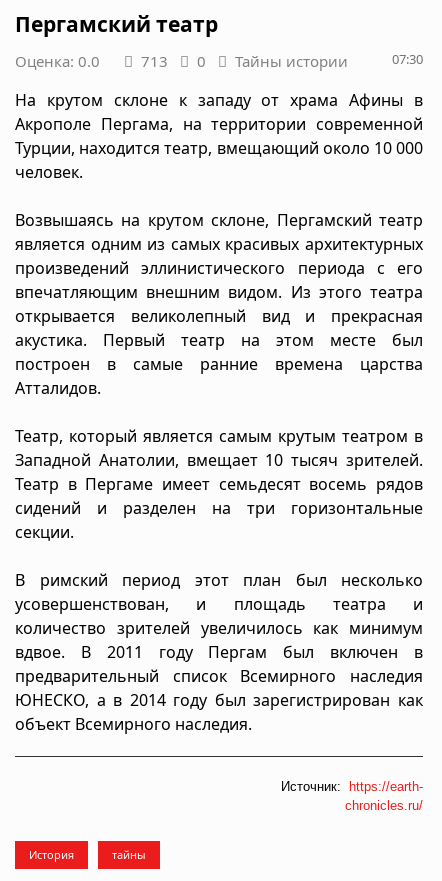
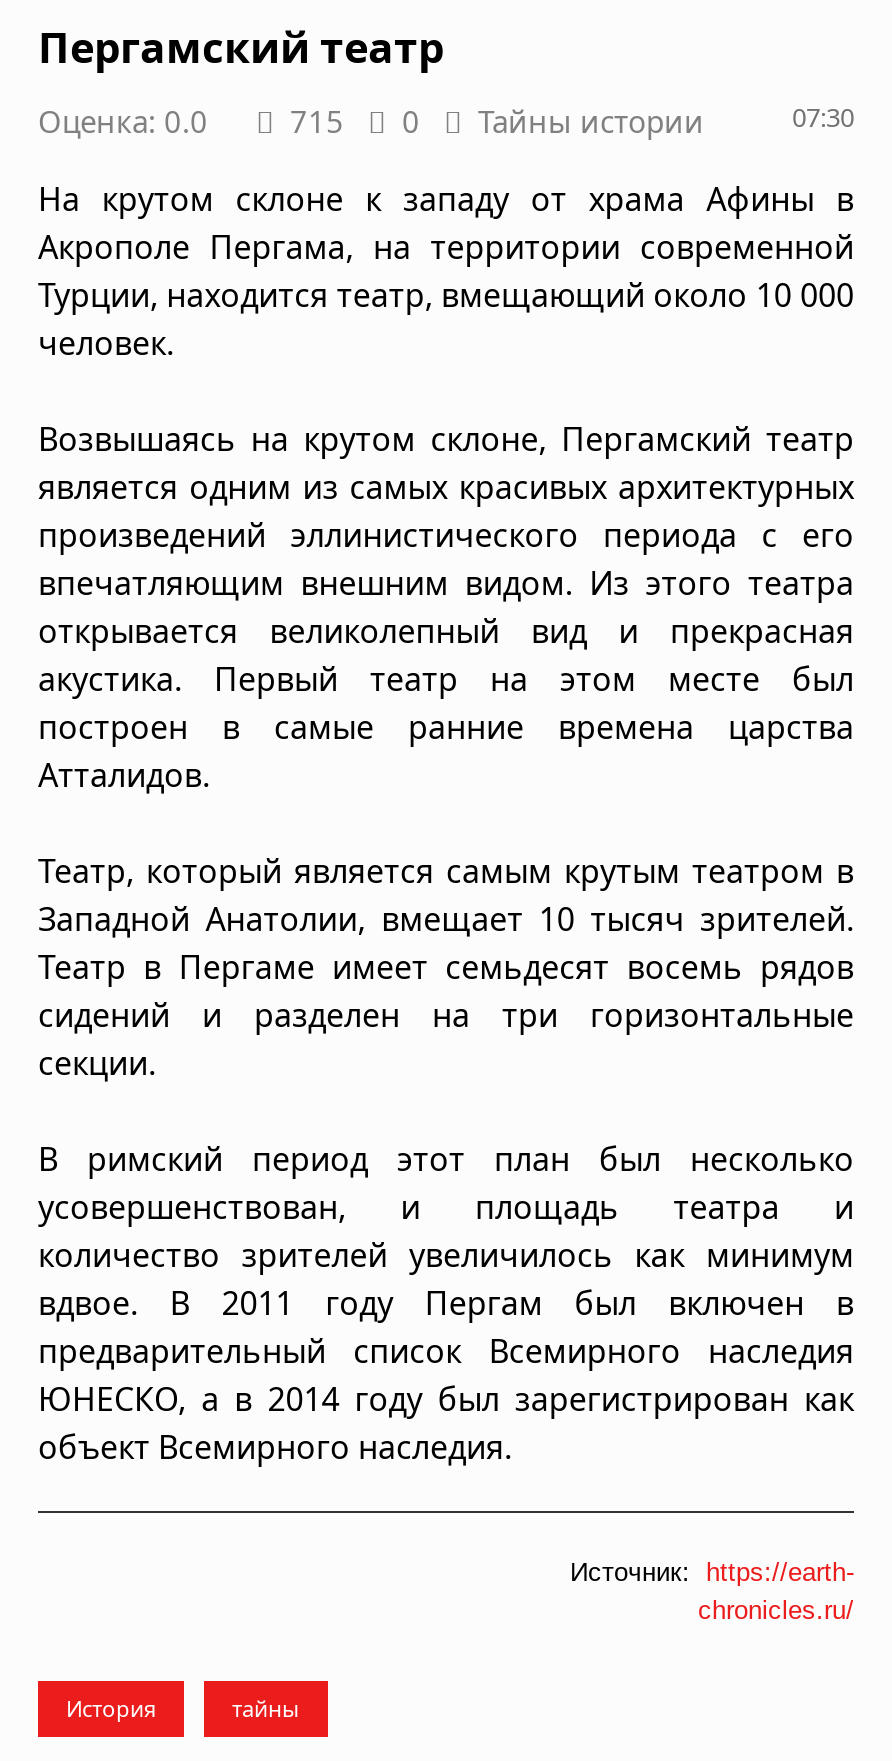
[15,51,348,71] Оценка: 0.0 713 0 Тайны истории -> [38,100,704,140] Оценка: 0.0 715 0 Тайны истории

